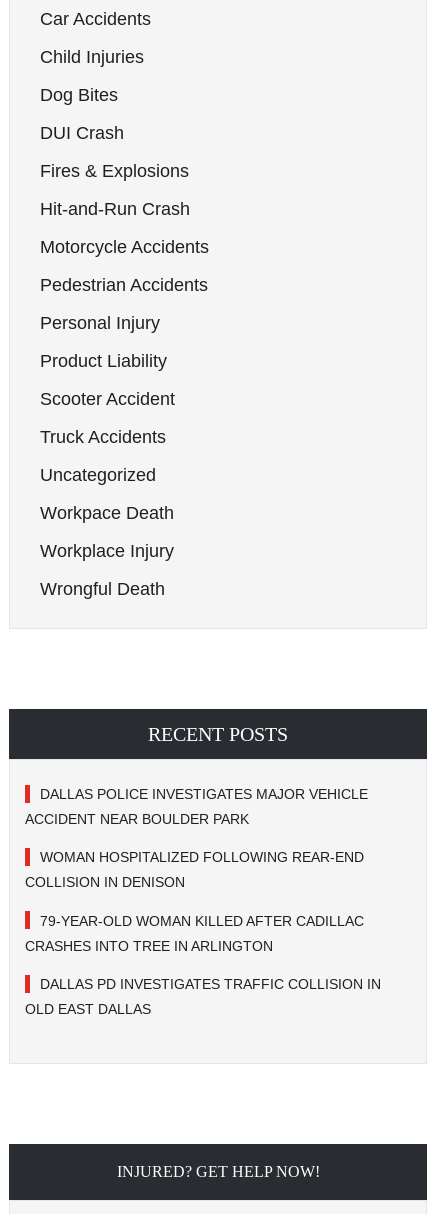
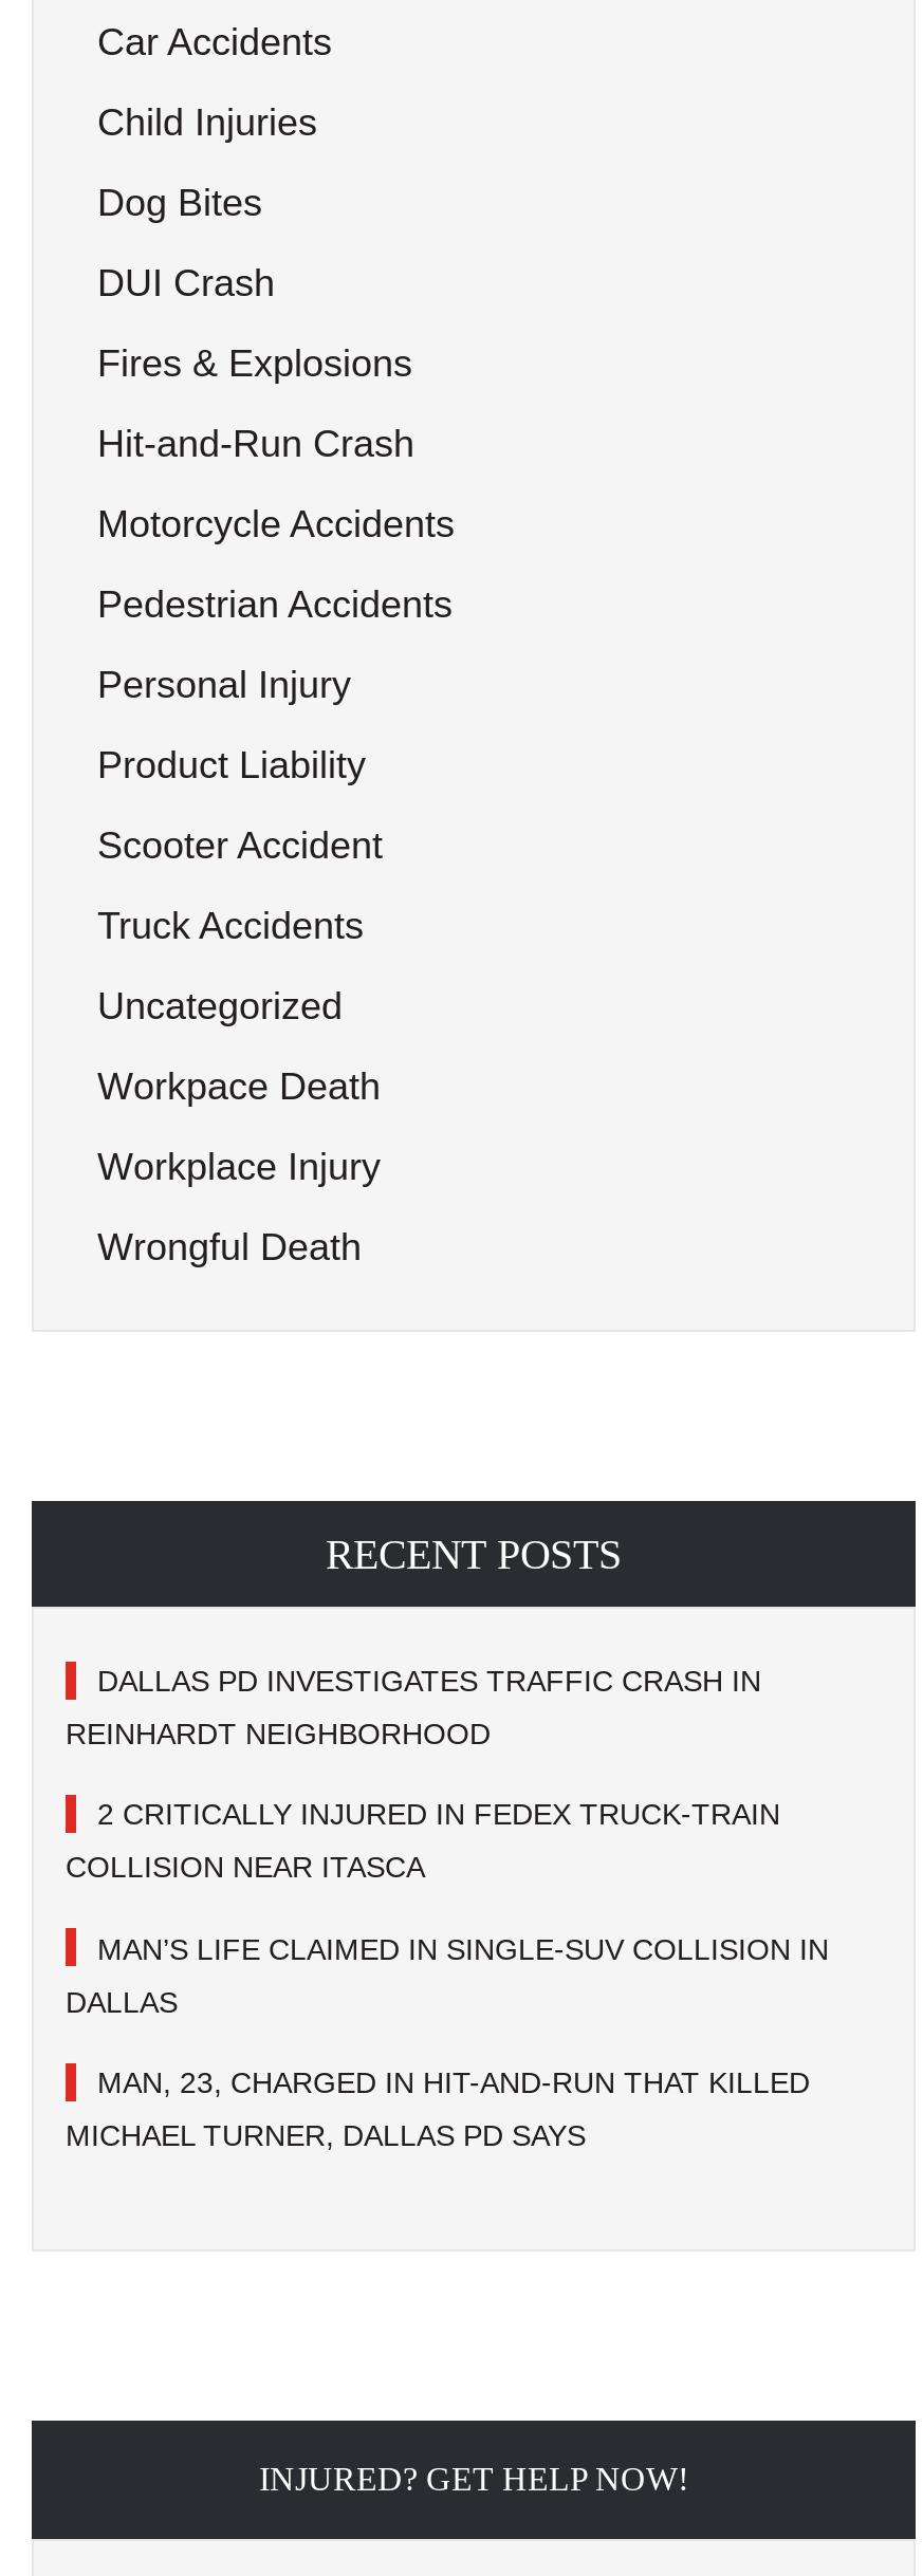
[40,786,368,802] DALLAS POLICE INVESTIGATES MAJOR VEHICLE -> [97,1664,761,1698] DALLAS PD INVESTIGATES TRAFFIC CRASH IN
[25,811,253,827] ACCIDENT NEAR BOULDER PARK -> [66,1717,491,1751] REINHARDT NEIGHBORHOOD
[40,849,364,865] WOMAN HOSPITALIZED FOLLOWING REAR-END -> [97,1798,780,1832] 2 CRITICALLY INJURED IN FEDEX TRUCK-TRAIN
[25,874,189,890] COLLISION IN DENISON -> [66,1851,425,1884] COLLISION NEAR ITASCA
[40,913,364,929] 79-YEAR-OLD WOMAN KILLED AFTER CADILLAC -> [97,1931,829,1965] MAN’S LIFE CLAIMED IN SINGLE-SUV COLLISION IN
[25,938,277,954] CRASHES INTO TREE IN ARLINGTON -> [66,1984,186,2018] DALLAS
[40,976,381,992] DALLAS PD INVESTIGATES TRAFFIC COLLISION IN -> [97,2065,810,2099] MAN, 23, CHARGED IN HIT-AND-RUN THAT KILLED
[25,1001,155,1017] OLD EAST DALLAS -> [66,2118,594,2152] MICHAEL TURNER, DALLAS PD SAYS

